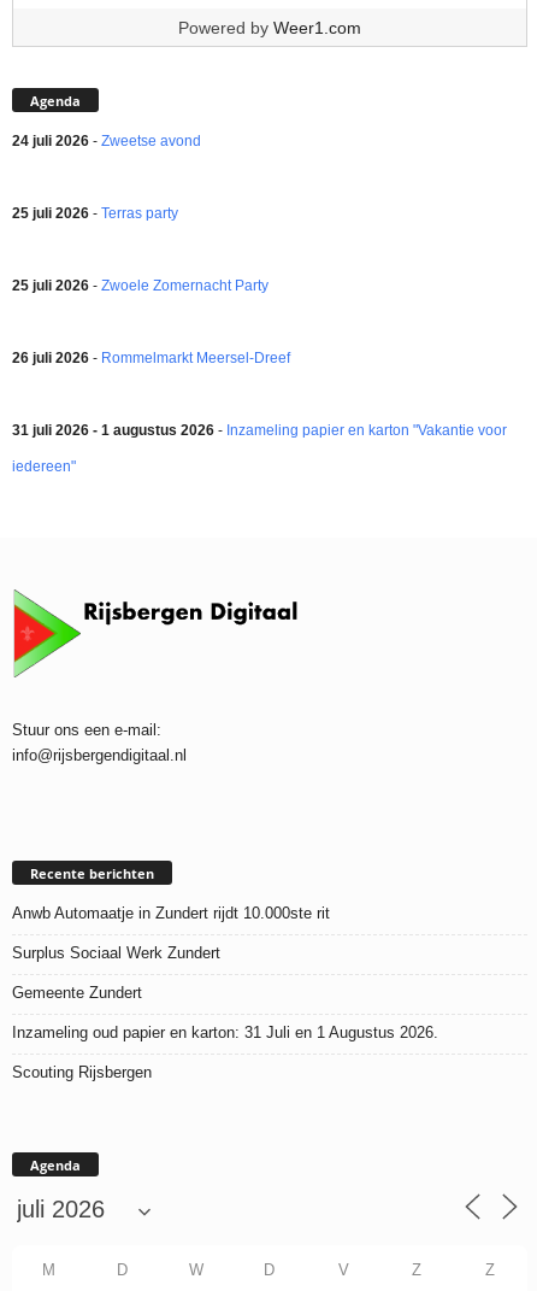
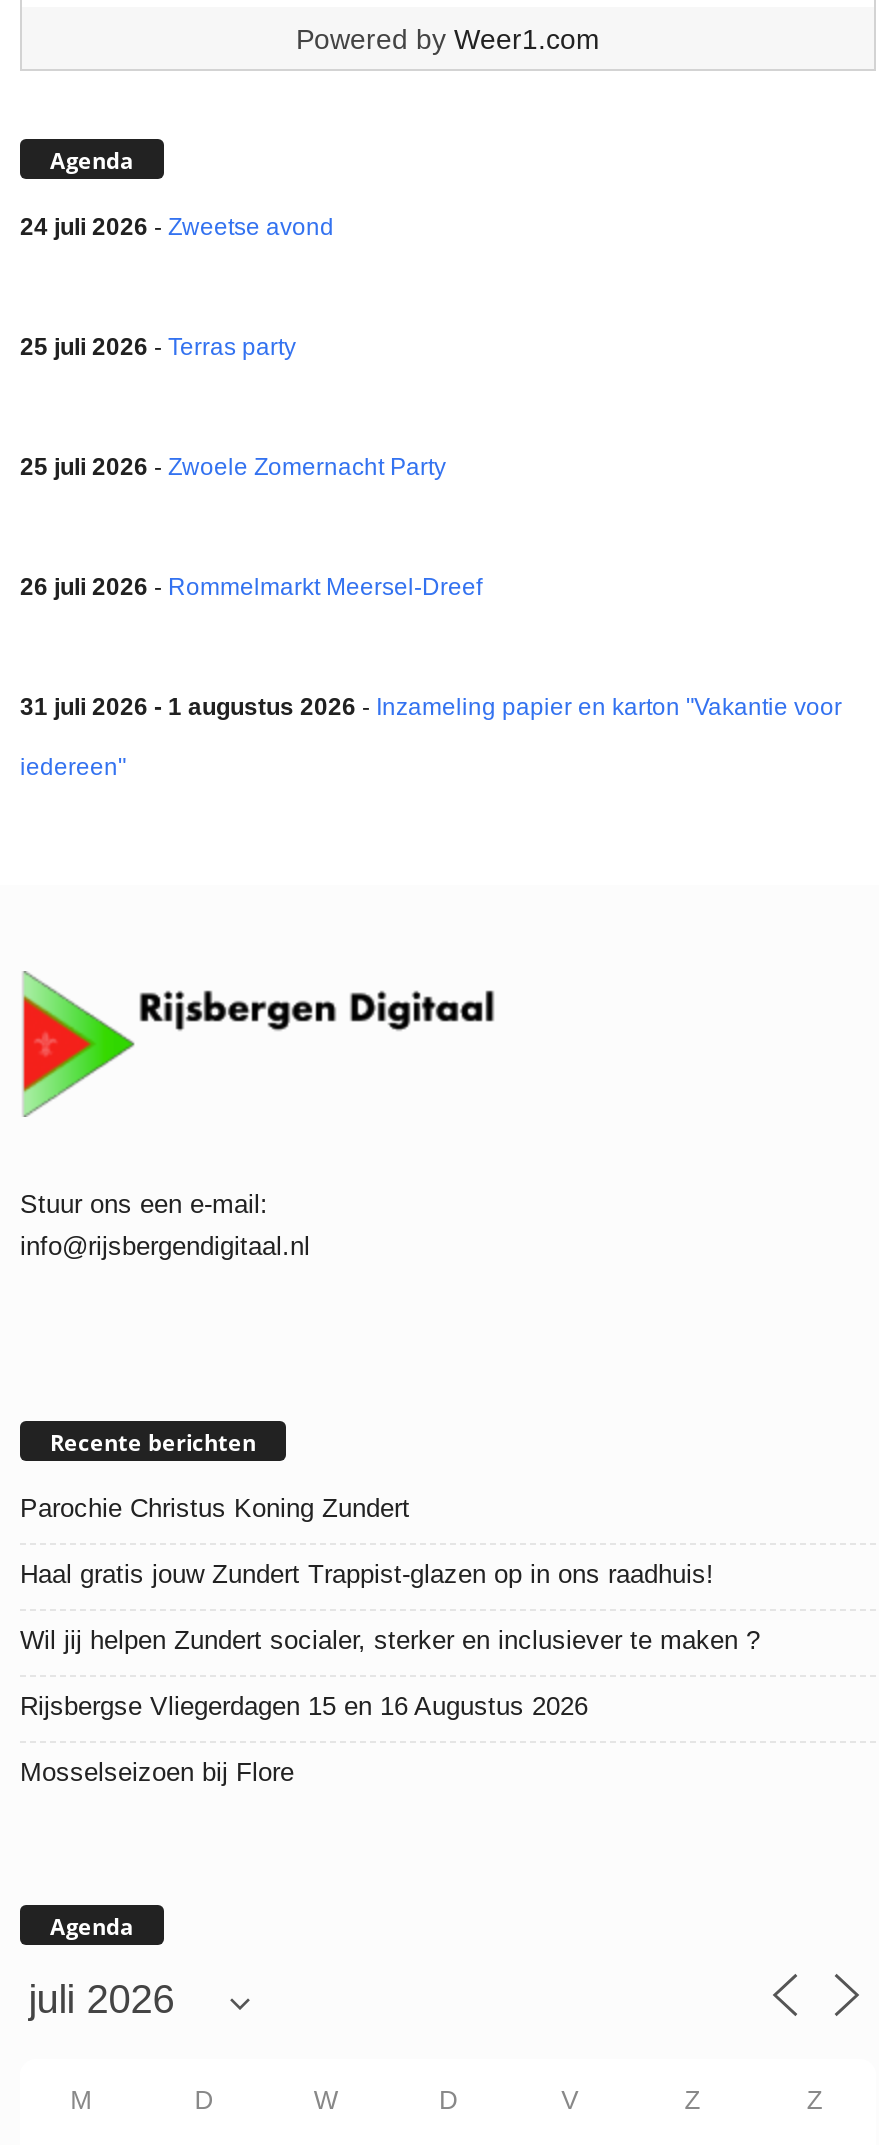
[12,904,330,922] Anwb Automaatje in Zundert rijdt 10.000ste rit -> [20,1493,410,1523] Parochie Christus Koning Zundert
[12,944,220,962] Surplus Sociaal Werk Zundert -> [20,1559,714,1589] Haal gratis jouw Zundert Trappist-glazen op in ons raadhuis!
[12,983,142,1001] Gemeente Zundert -> [20,1625,760,1655] Wil jij helpen Zundert socialer, sterker en inclusiever te maken ?
[12,1023,438,1041] Inzameling oud papier en karton: 31 Juli en 1 Augustus 2026. -> [20,1691,588,1721] Rijsbergse Vliegerdagen 15 en 16 Augustus 2026
[12,1063,152,1081] Scouting Rijsbergen -> [20,1757,294,1787] Mosselseizoen bij Flore

